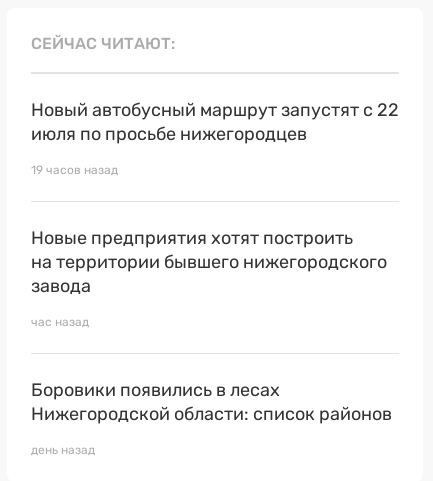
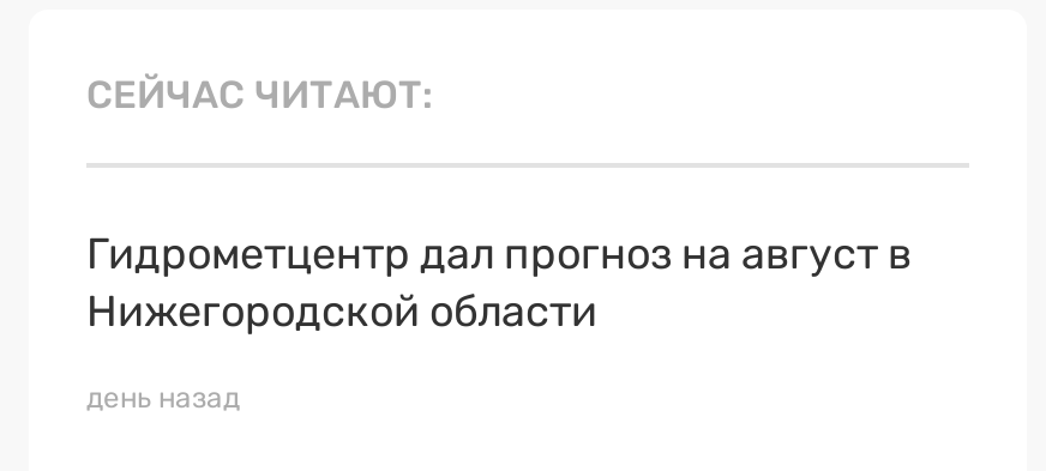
[31,99,399,425] Новый автобусный маршрут запустят с 22 | июля по просьбе нижегородцев | 19 часов назад | Новые предприятия хотят построить | на территории бывшего нижегородского | завода | час назад | Боровики появились в лесах | Нижегородской области: список районов -> [86,228,912,338] Гидрометцентр дал прогноз на август в | Нижегородской области

